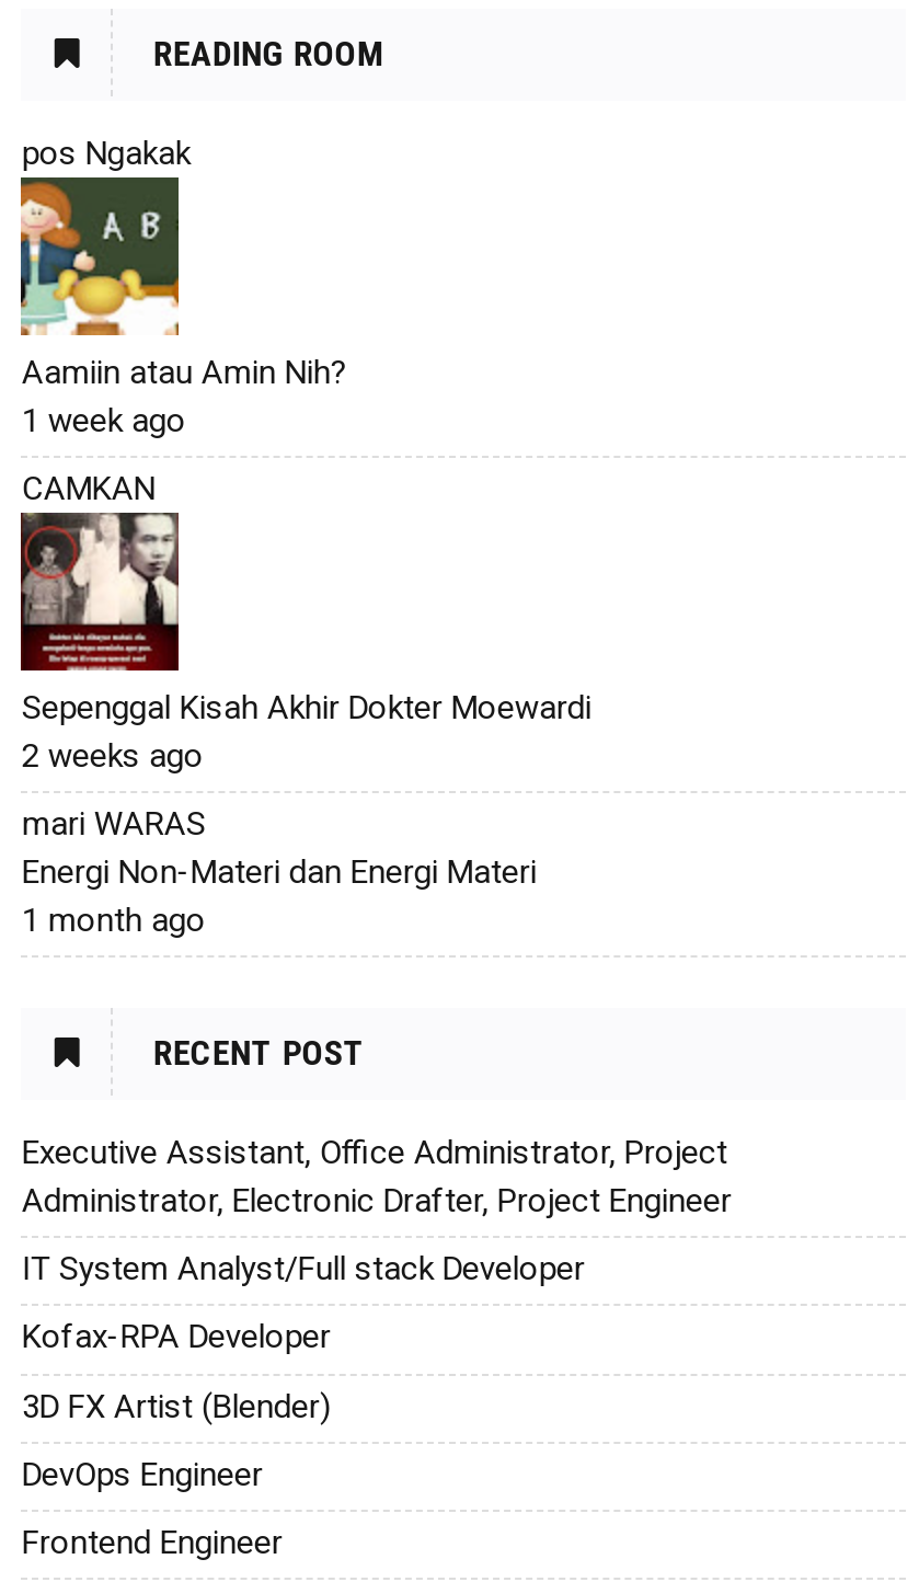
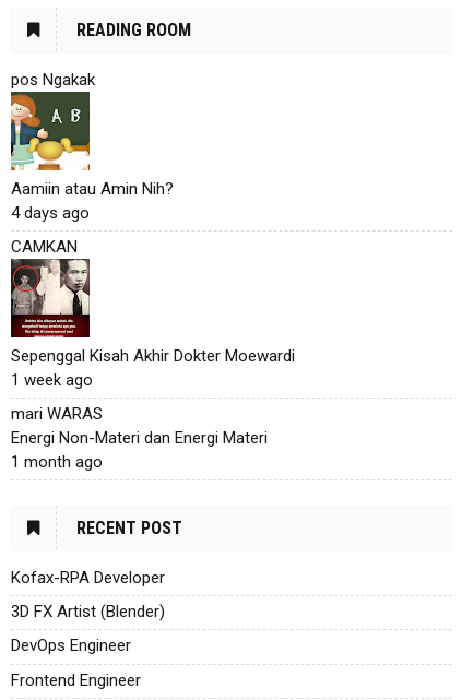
[22,400,186,439] 1 week ago -> [11,203,90,222] 4 days ago
[22,736,204,775] 2 weeks ago -> [11,370,93,390] 1 week ago
[22,1132,731,1288] Executive Assistant, Office Administrator, Project | Administrator, Electronic Drafter, Project Engineer | IT System Analyst/Full stack Developer -> none

